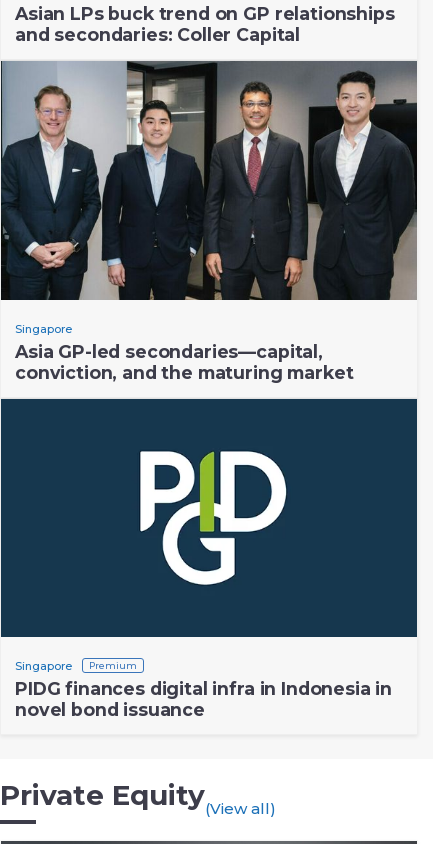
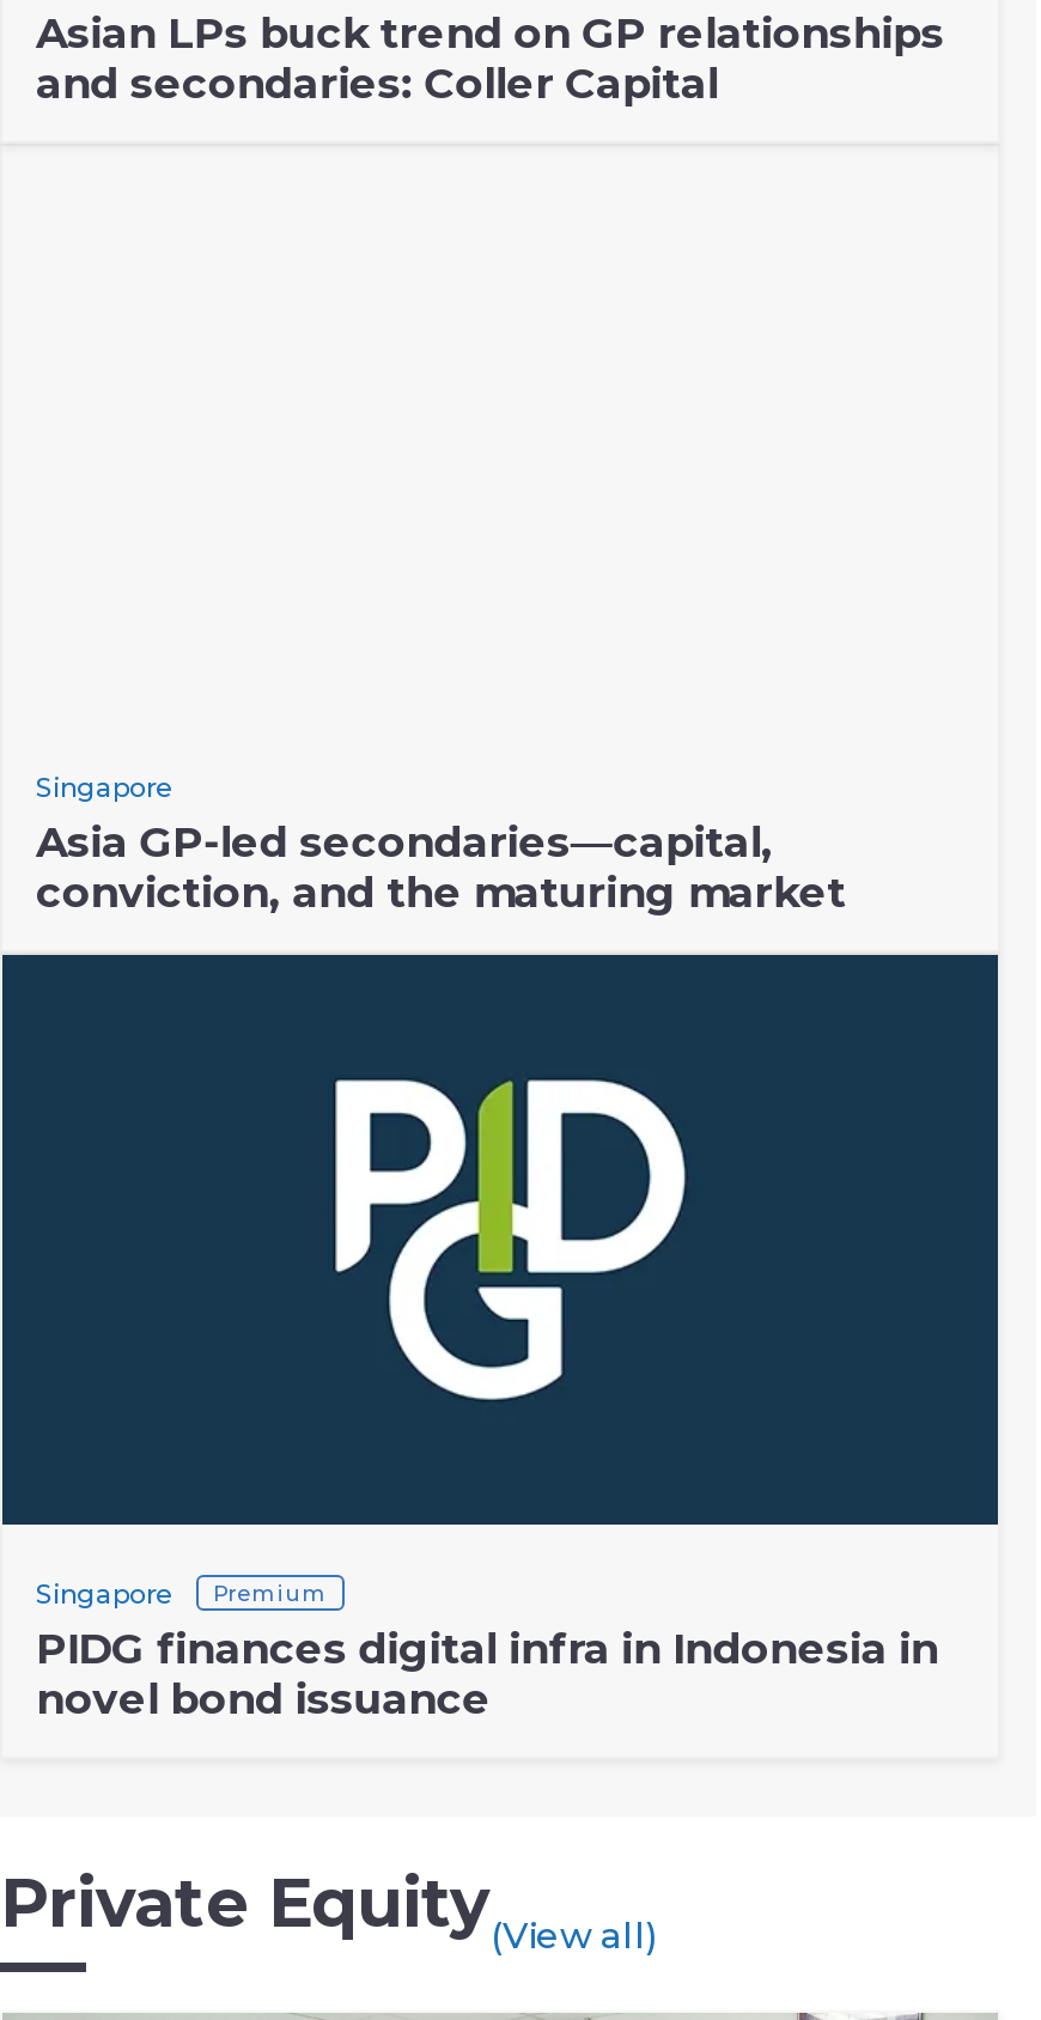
[3,60,418,301] [image] -> none

